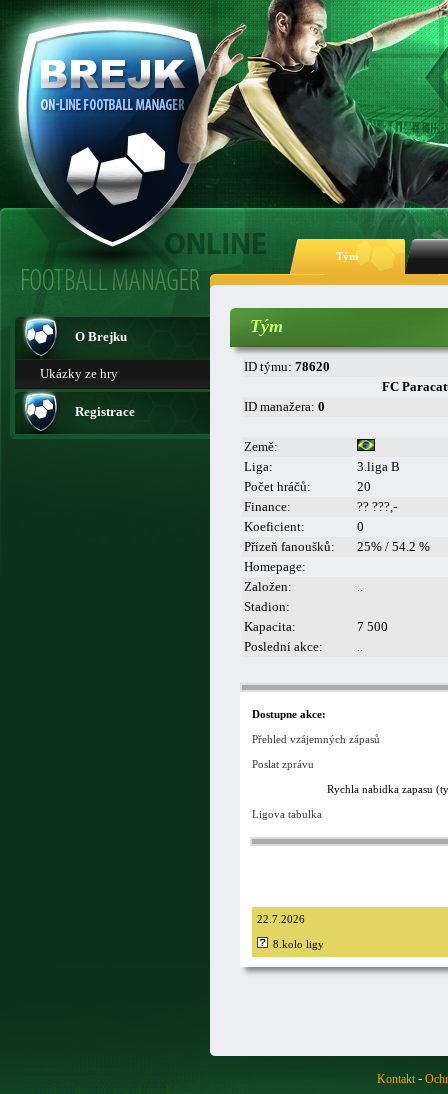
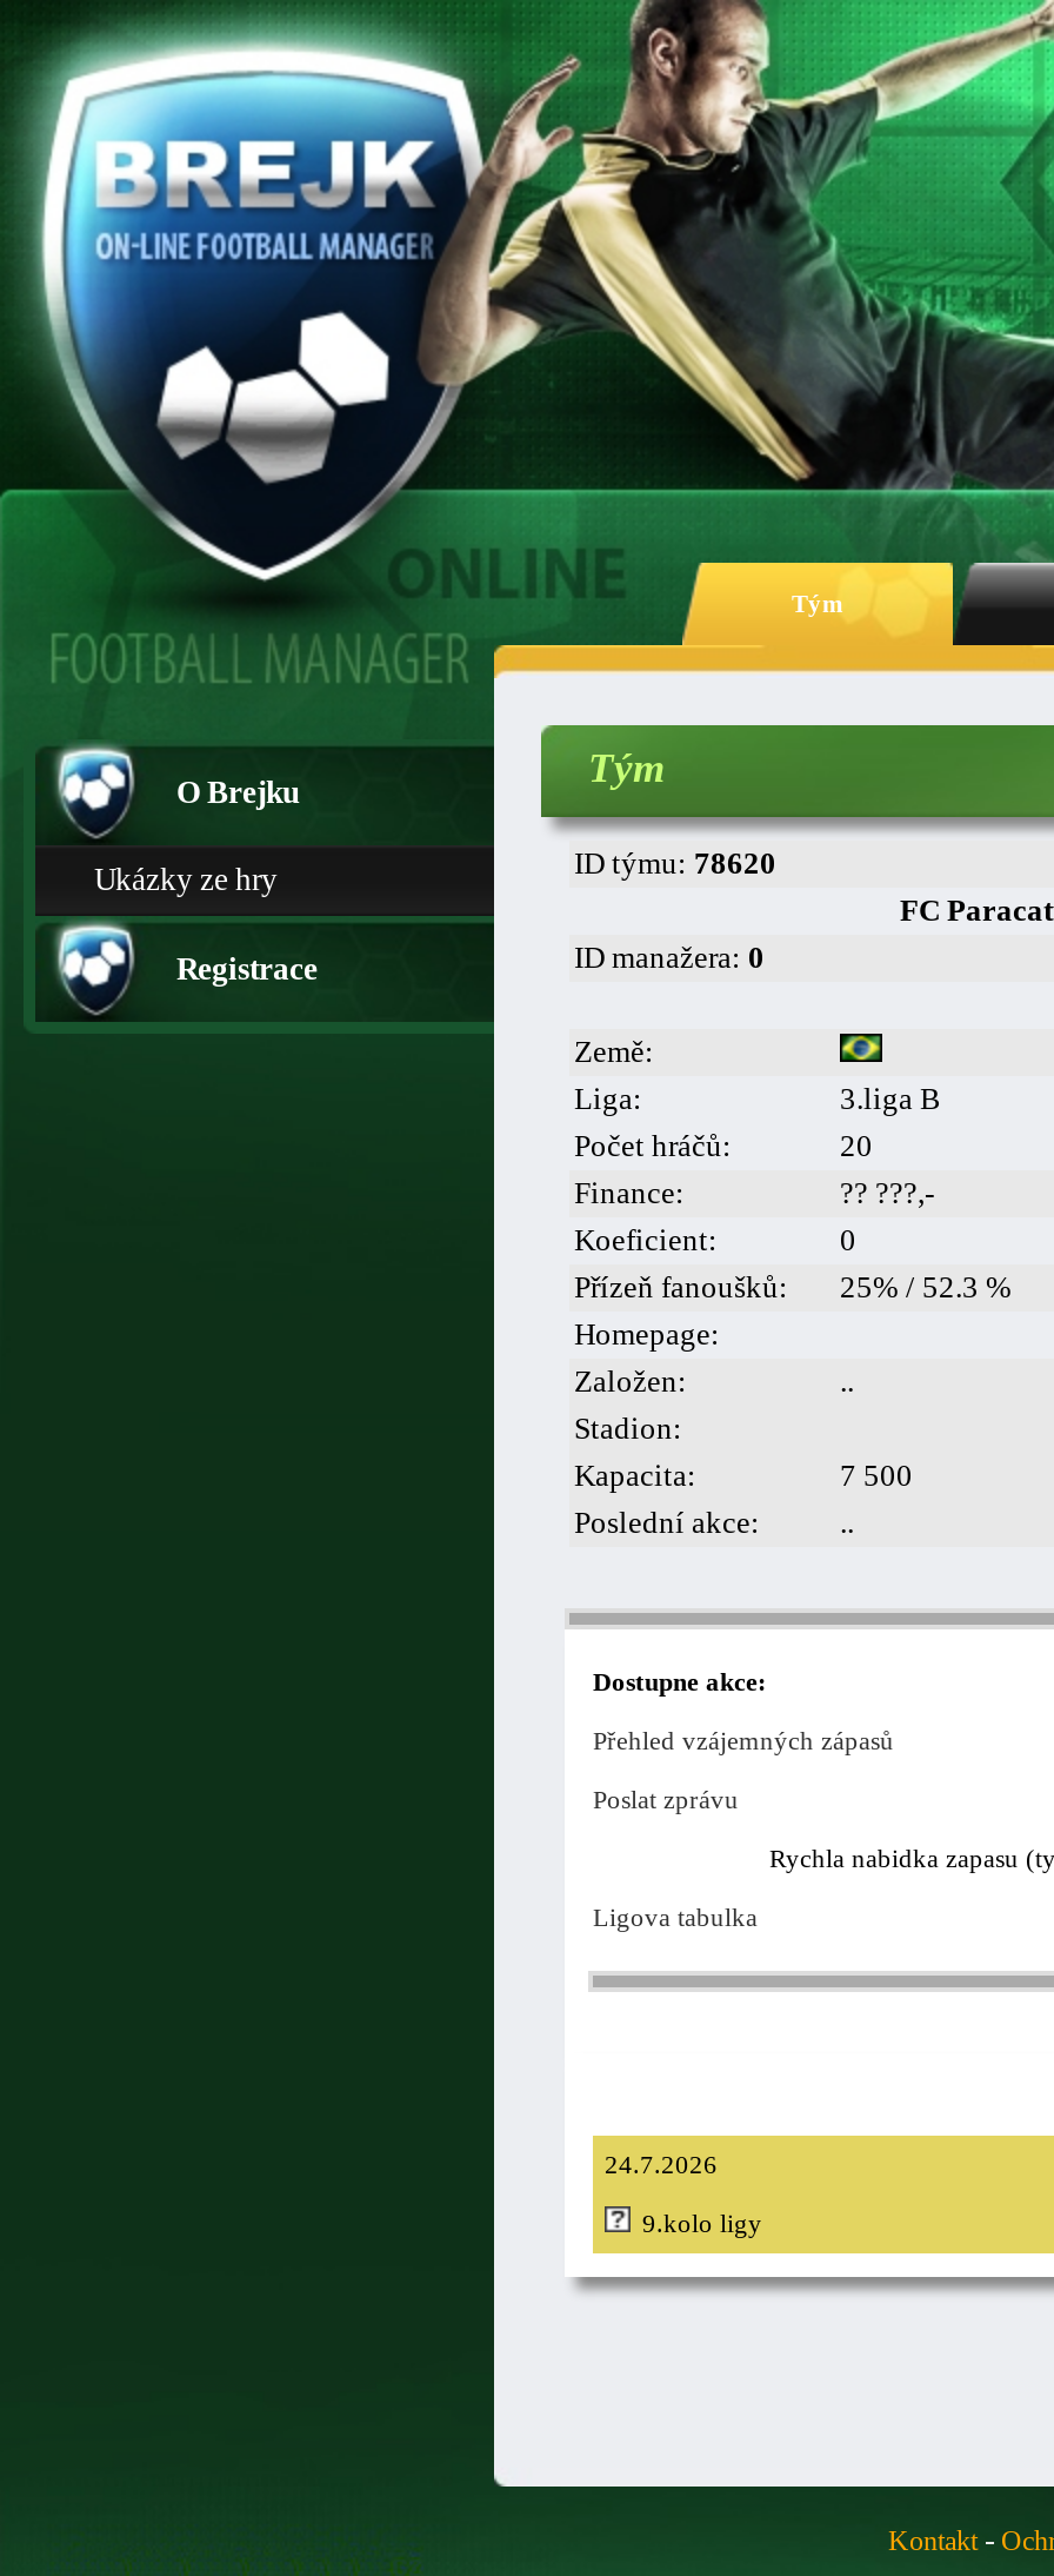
[244,539,430,554] Přízeň fanoušků: 25% / 54.2 % -> [574,1269,1012,1304] Přízeň fanoušků: 25% / 52.3 %
[254,913,305,925] 22.7.2026 -> [598,2150,718,2178] 24.7.2026
[273,938,324,950] 8.kolo ligy -> [642,2209,762,2237] 9.kolo ligy

